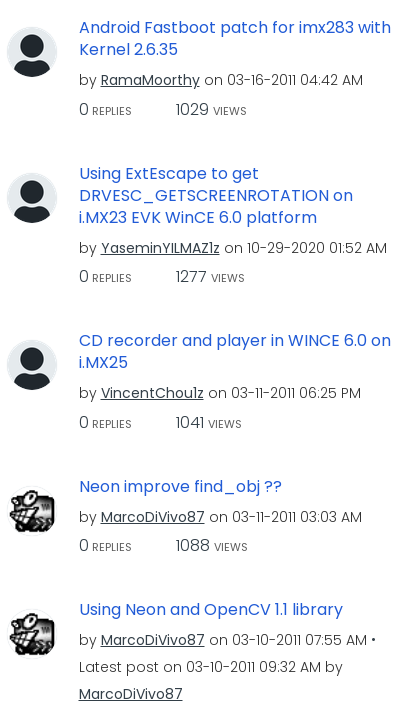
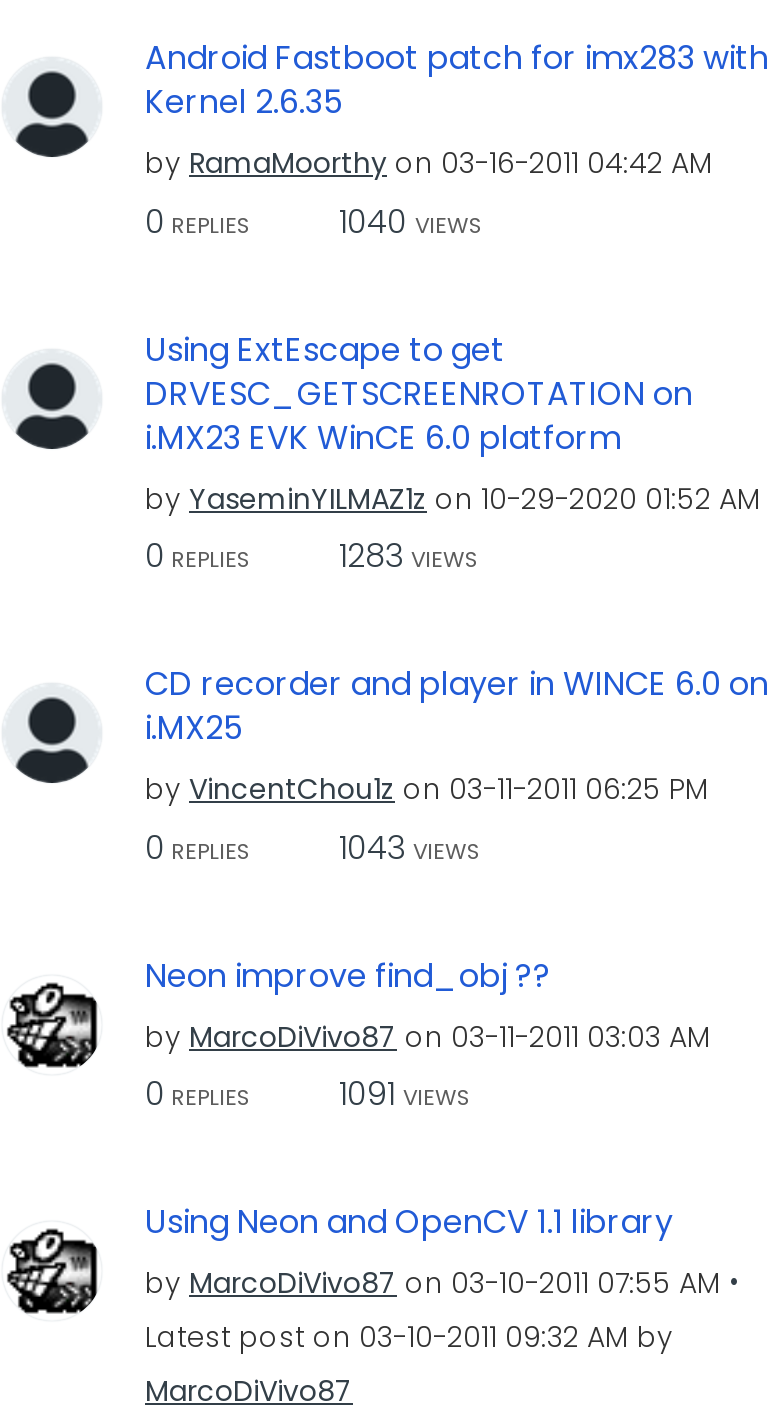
[175,97,246,120] 1029 VIEWS -> [339,198,483,244] 1040 VIEWS
[175,265,244,288] 1277 VIEWS -> [339,533,479,579] 1283 VIEWS
[175,410,241,433] 1041 VIEWS -> [339,824,481,870] 1043 VIEWS
[175,534,247,557] 1088 VIEWS -> [339,1071,471,1117] 1091 VIEWS

